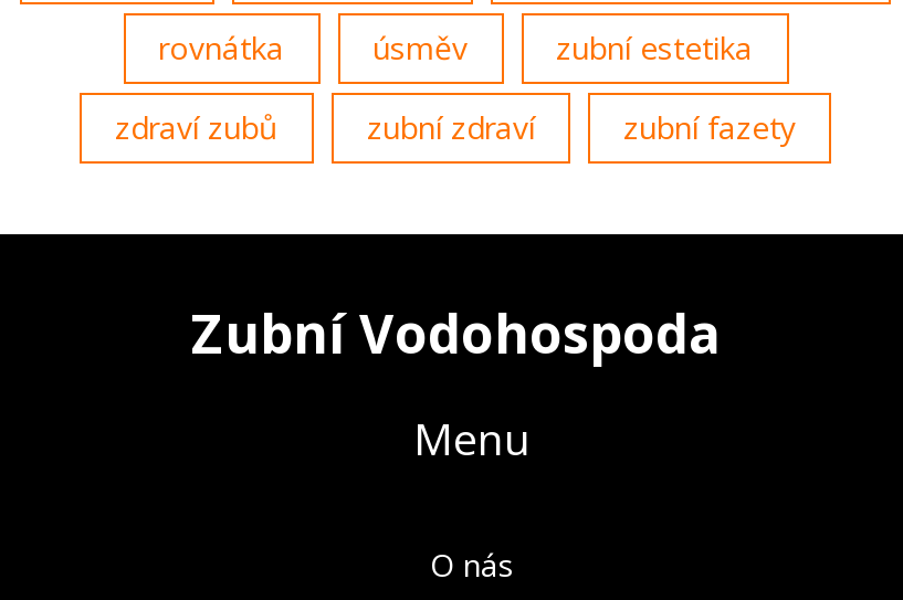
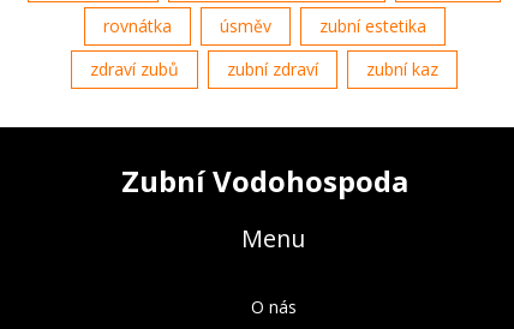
[623,106,796,148] zubní fazety -> [366,58,438,81] zubní kaz

